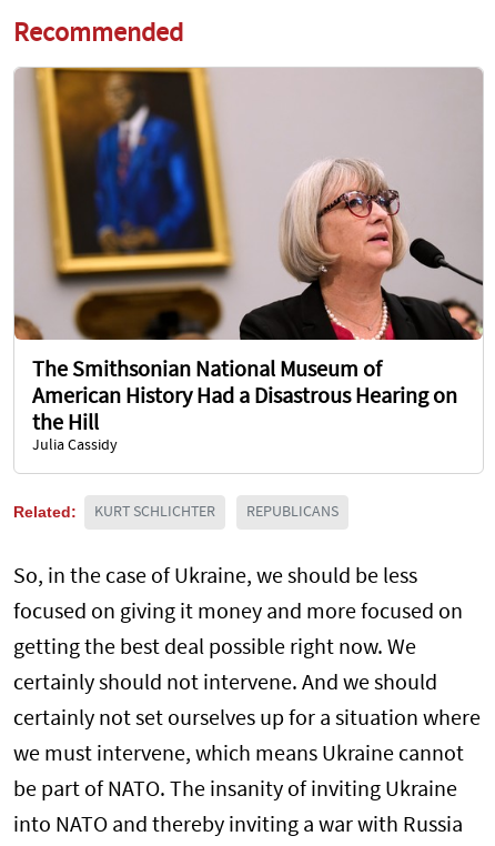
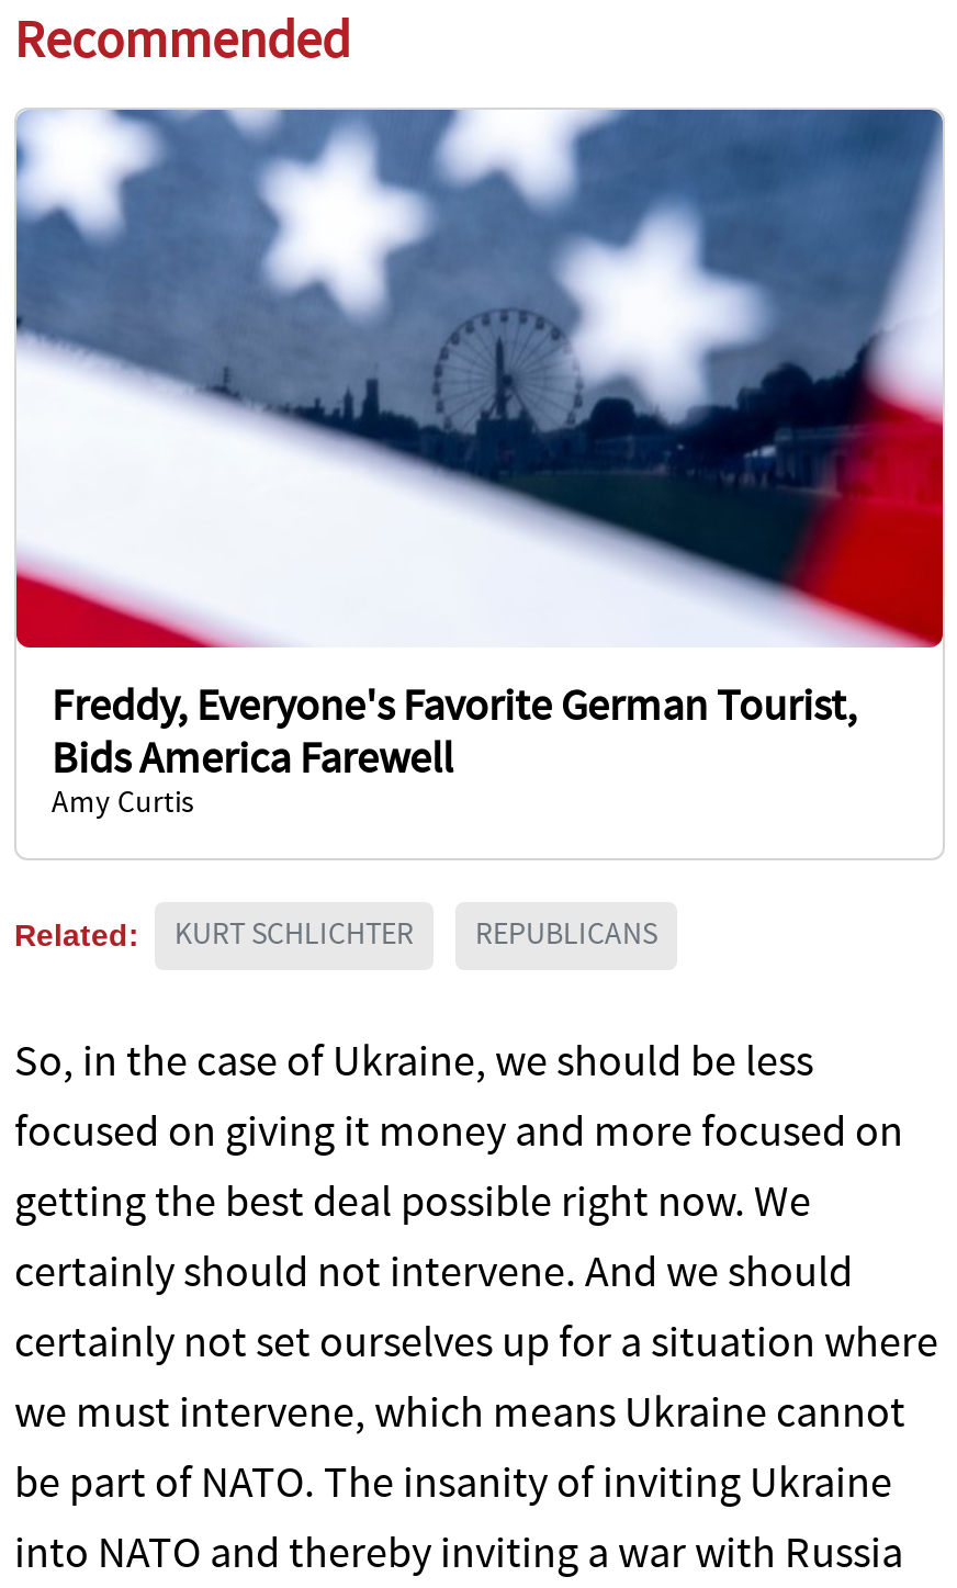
[13,67,484,454] [image] | The Smithsonian National Museum of | American History Had a Disastrous Hearing on | the Hill | Julia Cassidy -> [14,108,945,820] [image] | Freddy, Everyone's Favorite German Tourist, | Bids America Farewell | Amy Curtis

